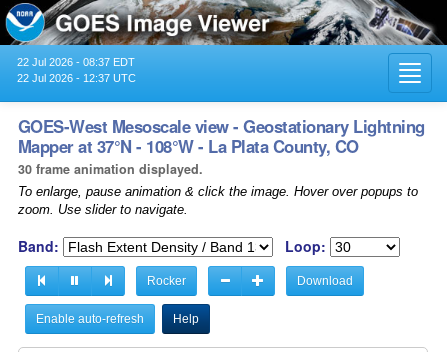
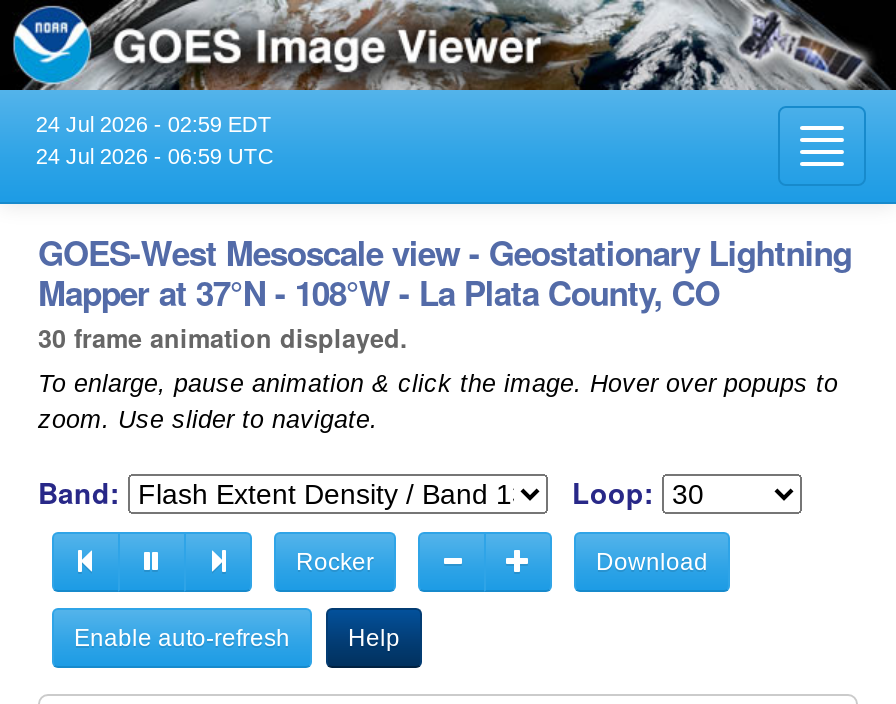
[17,56,135,68] 22 Jul 2026 - 08:37 EDT -> [36,112,272,136] 24 Jul 2026 - 02:59 EDT
[17,72,136,84] 22 Jul 2026 - 12:37 UTC -> [36,144,274,168] 24 Jul 2026 - 06:59 UTC

